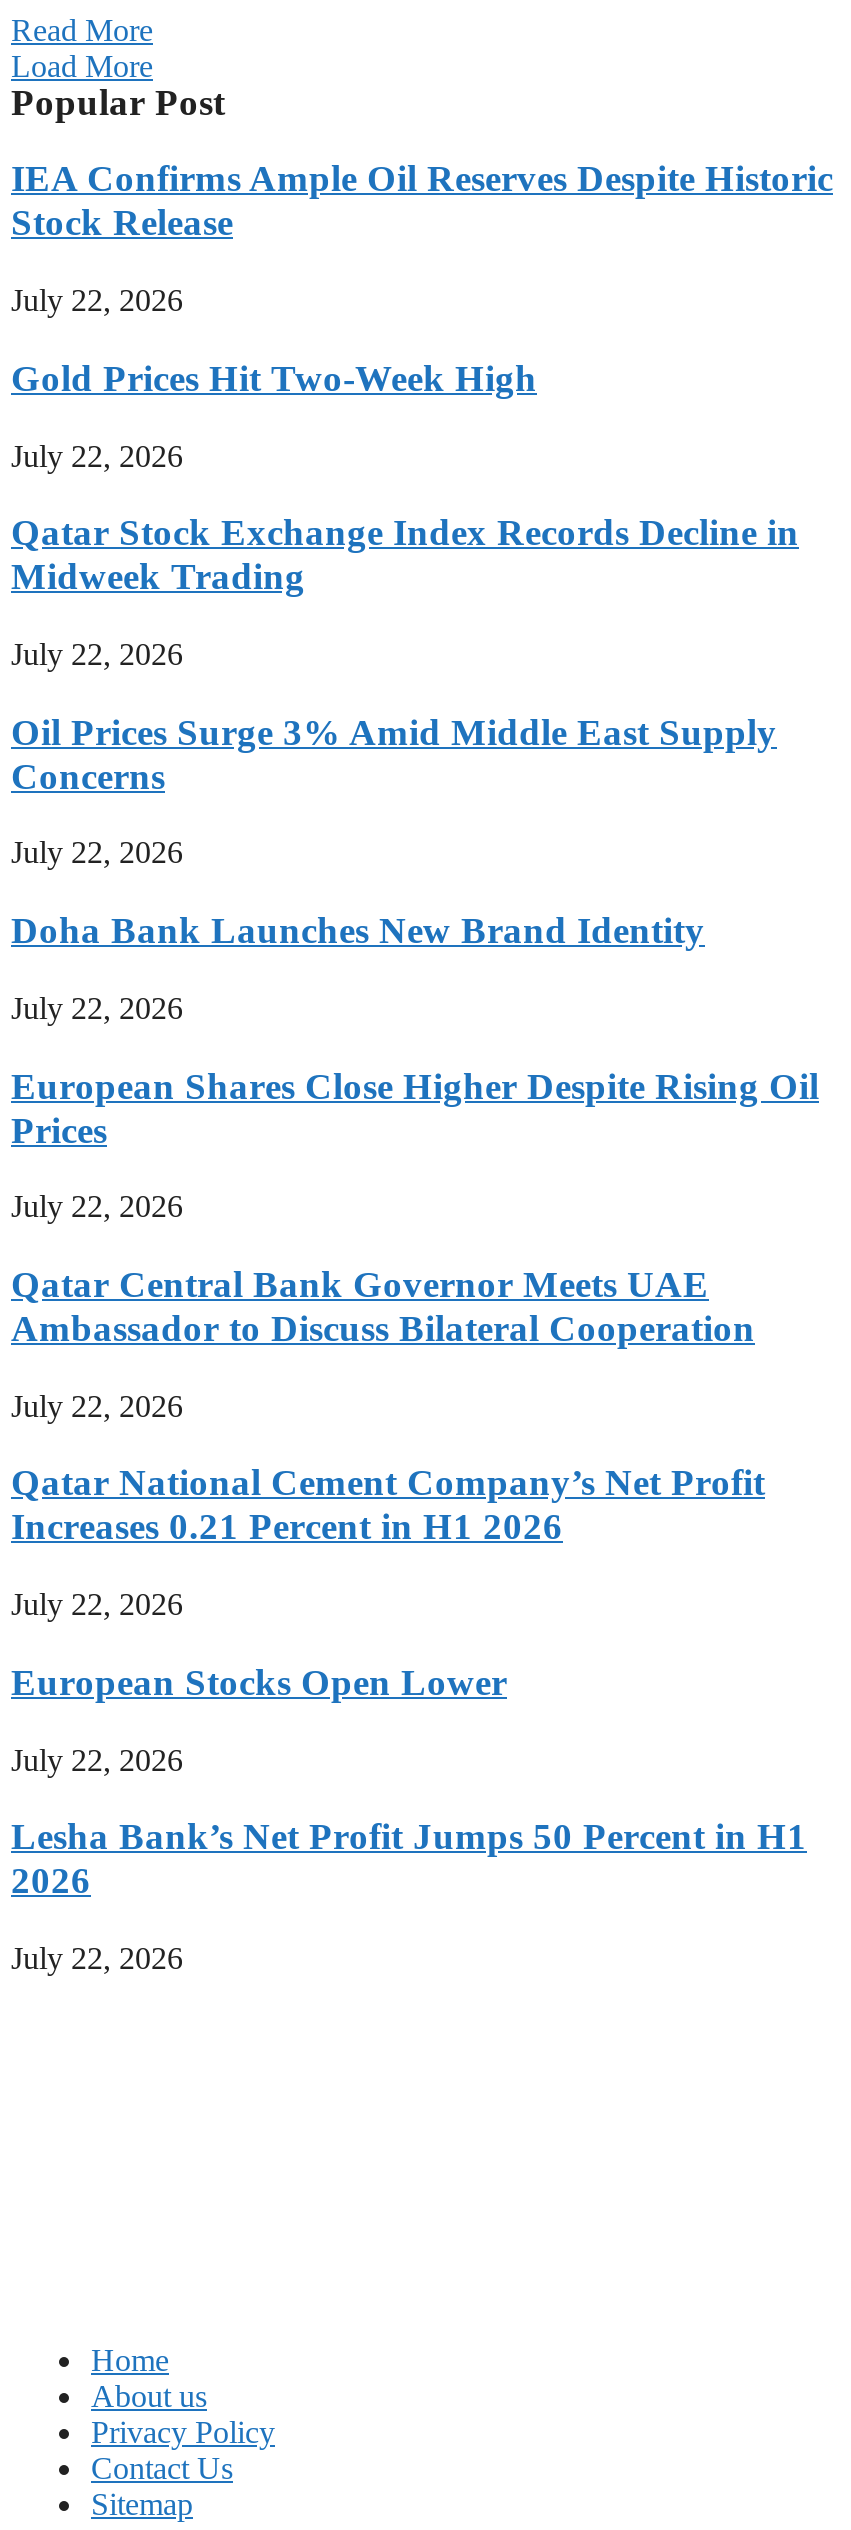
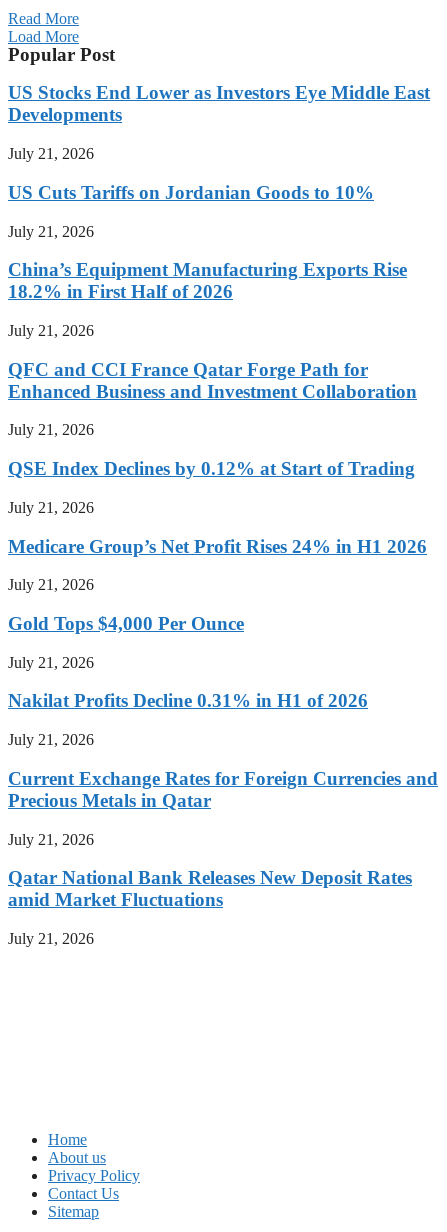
[11,158,833,244] IEA Confirms Ample Oil Reserves Despite Historic | Stock Release -> [8,82,430,125] US Stocks End Lower as Investors Eye Middle East | Developments
[11,283,183,317] July 22, 2026 -> [8,145,94,162] July 21, 2026
[11,357,537,399] Gold Prices Hit Two-Week High -> [8,182,374,203] US Cuts Tariffs on Jordanian Goods to 10%
[11,438,183,472] July 22, 2026 -> [8,223,94,240] July 21, 2026
[11,512,799,598] Qatar Stock Exchange Index Records Decline in | Midweek Trading -> [8,259,407,302] China’s Equipment Manufacturing Exports Rise | 18.2% in First Half of 2026
[11,637,183,671] July 22, 2026 -> [8,322,94,339] July 21, 2026
[11,710,777,796] Oil Prices Surge 3% Amid Middle East Supply | Concerns -> [8,359,417,402] QFC and CCI France Qatar Forge Path for | Enhanced Business and Investment Collaboration
[11,836,183,870] July 22, 2026 -> [8,421,94,438] July 21, 2026
[11,909,705,951] Doha Bank Launches New Brand Identity -> [8,458,415,479] QSE Index Declines by 0.12% at Start of Trading
[11,991,183,1025] July 22, 2026 -> [8,499,94,516] July 21, 2026
[11,1064,819,1150] European Shares Close Higher Despite Rising Oil | Prices -> [8,536,427,557] Medicare Group’s Net Profit Rises 24% in H1 2026
[11,1190,183,1224] July 22, 2026 -> [8,576,94,593] July 21, 2026
[11,1263,755,1349] Qatar Central Bank Governor Meets UAE | Ambassador to Discuss Bilateral Cooperation -> [8,613,244,634] Gold Tops $4,000 Per Ounce
[11,1389,183,1423] July 22, 2026 -> [8,654,94,671] July 21, 2026
[11,1462,765,1548] Qatar National Cement Company’s Net Profit | Increases 0.21 Percent in H1 2026 -> [8,690,368,711] Nakilat Profits Decline 0.31% in H1 of 2026
[11,1587,183,1621] July 22, 2026 -> [8,731,94,748] July 21, 2026
[11,1661,507,1703] European Stocks Open Lower -> [8,768,438,811] Current Exchange Rates for Foreign Currencies and | Precious Metals in Qatar
[11,1742,183,1776] July 22, 2026 -> [8,831,94,848] July 21, 2026
[11,1816,807,1902] Lesha Bank’s Net Profit Jumps 50 Percent in H1 | 2026 -> [8,867,412,910] Qatar National Bank Releases New Deposit Rates | amid Market Fluctuations
[11,1941,183,1975] July 22, 2026 -> [8,930,94,947] July 21, 2026

